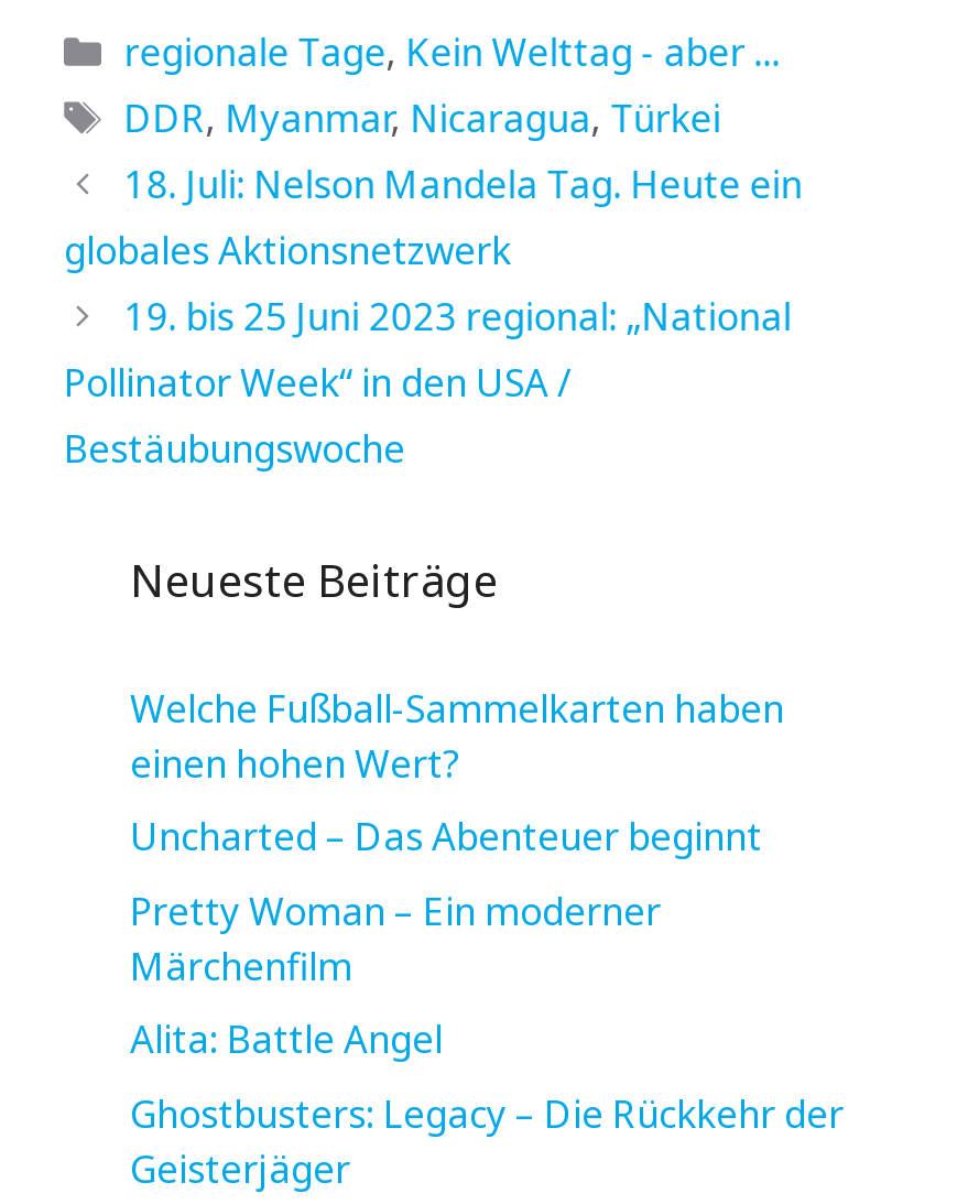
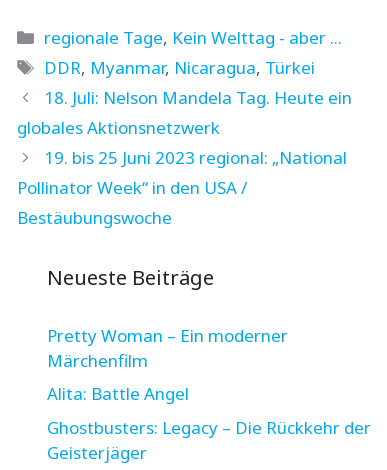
[130,683,784,862] Welche Fußball-Sammelkarten haben | einen hohen Wert? | Uncharted – Das Abenteuer beginnt -> none

